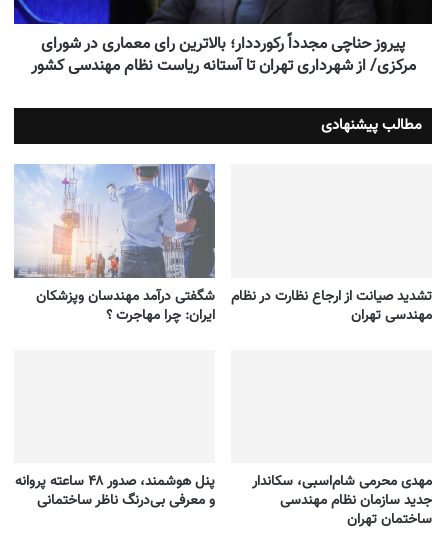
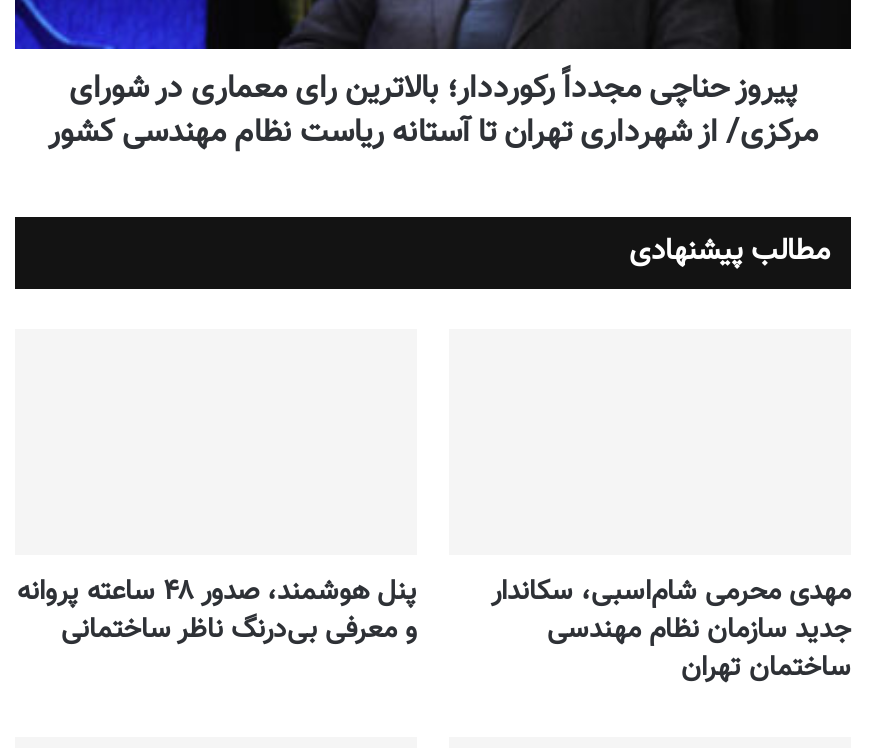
[13,163,216,326] [image] | شگفتی درآمد مهندسان وپزشکان | ایران: چرا مهاجرت ؟ -> none
[231,285,432,326] تشدید صیانت از ارجاع نظارت در نظام | مهندسی تهران -> none

